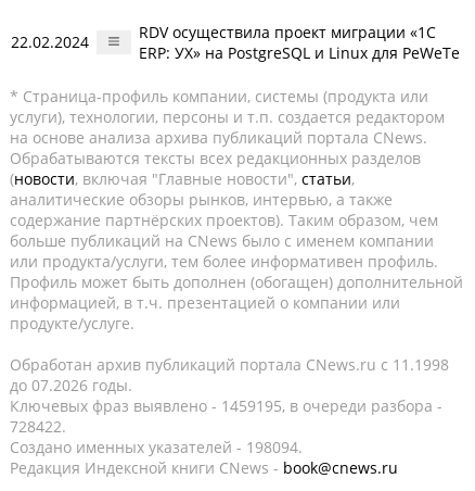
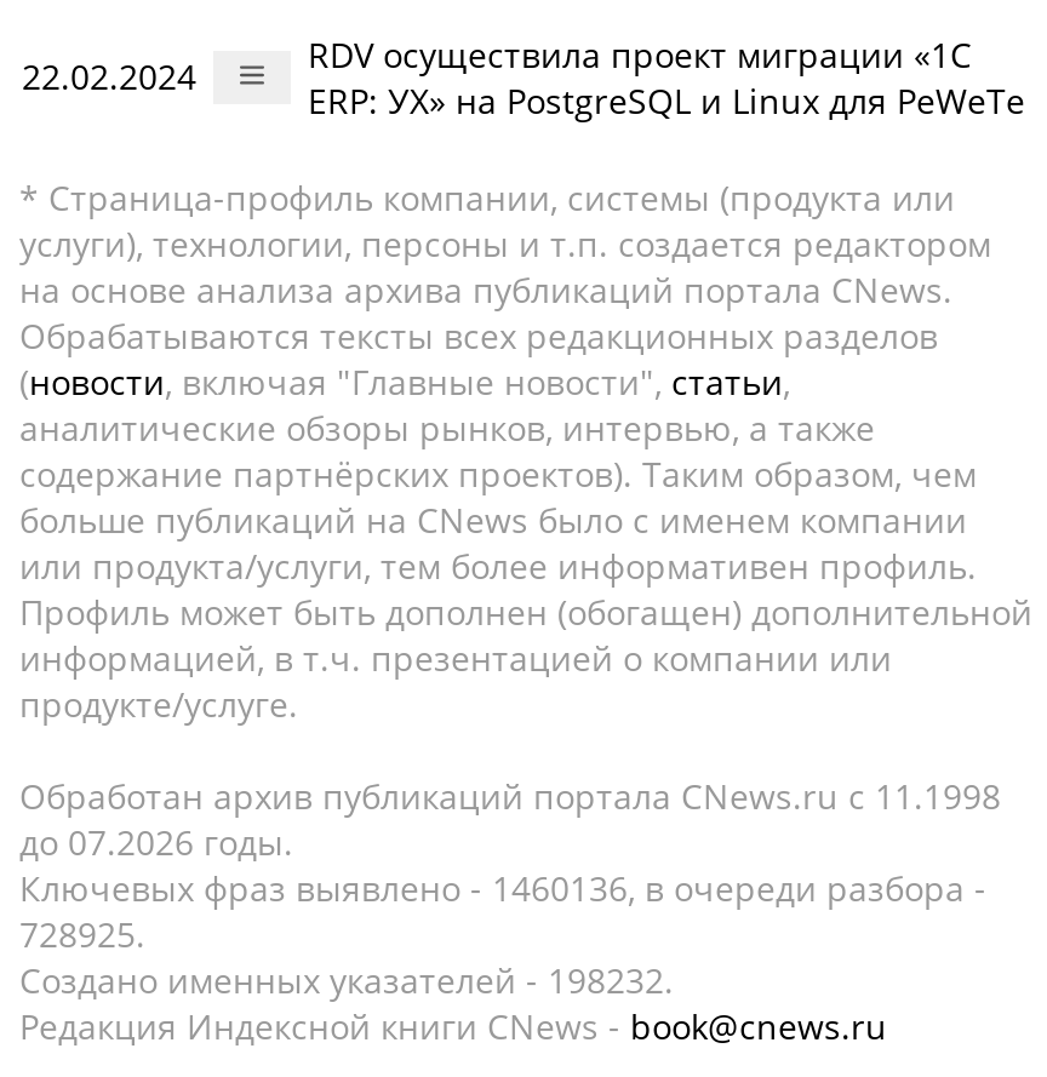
[10,395,442,416] Ключевых фраз выявлено - 1459195, в очереди разбора - -> [19,865,986,911] Ключевых фраз выявлено - 1460136, в очереди разбора -
[10,416,66,437] 728422. -> [19,911,145,957] 728925.
[10,437,303,457] Создано именных указателей - 198094. -> [19,957,674,1003] Создано именных указателей - 198232.

